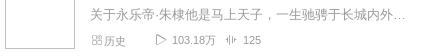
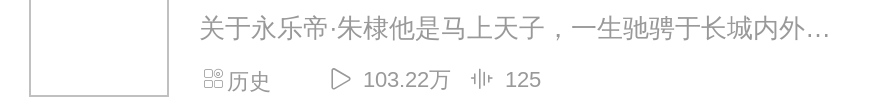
[172,34,216,46] 103.18万 -> [363,67,451,91] 103.22万

